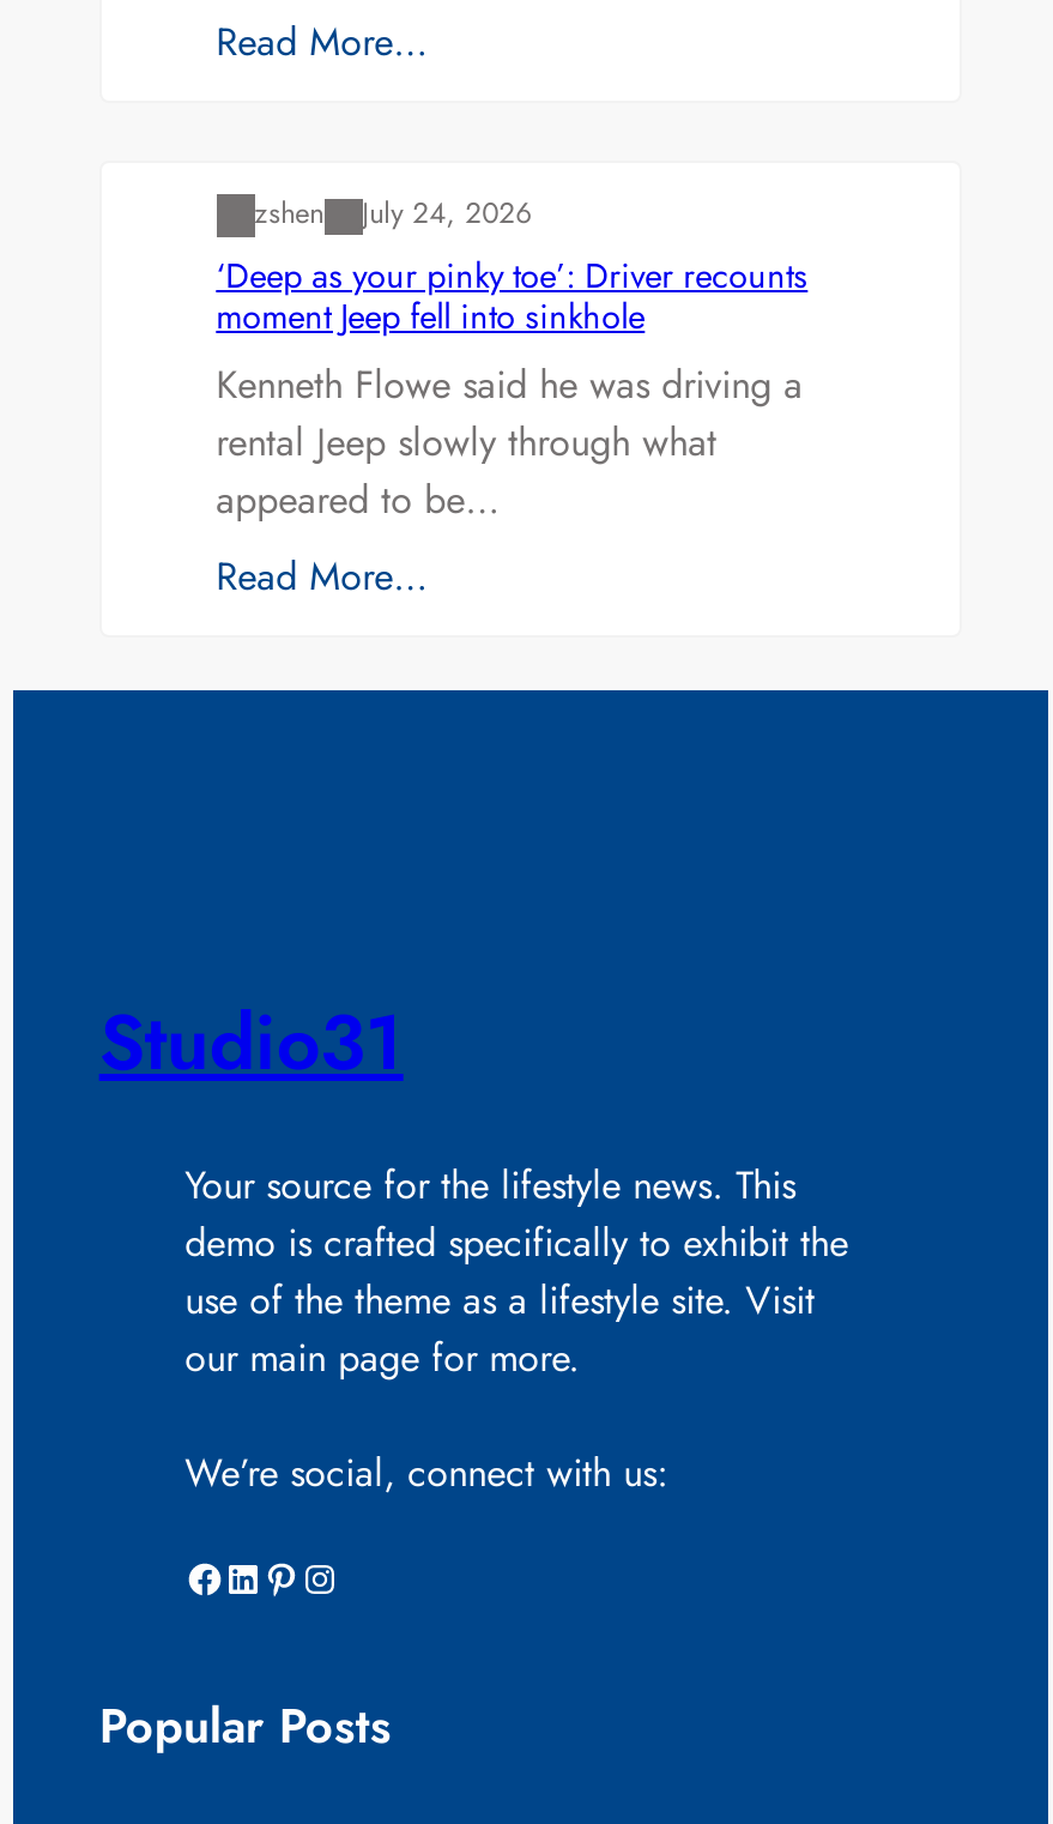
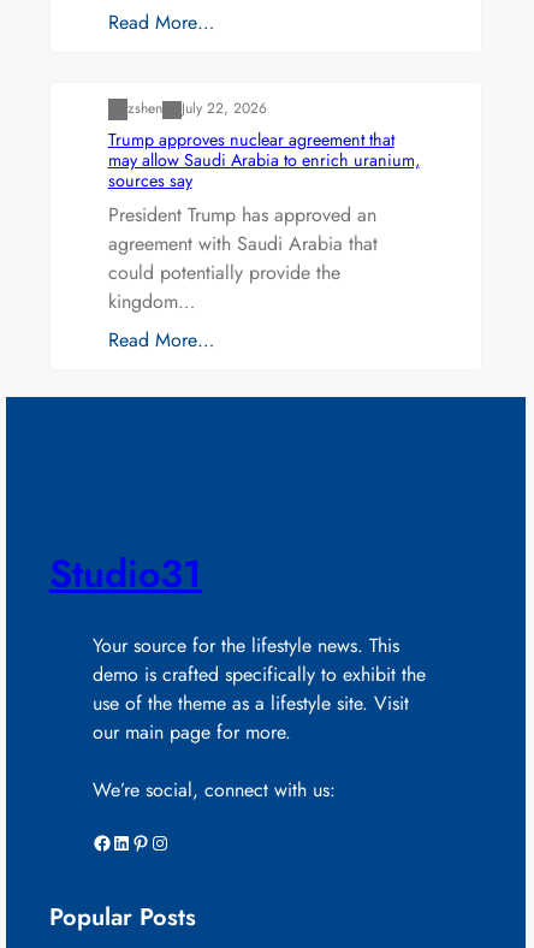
[216,193,808,527] July 24, 2026 | ‘Deep as your pinky toe’: Driver recounts | moment Jeep fell into sinkhole | Kenneth Flowe said he was driving a | rental Jeep slowly through what | appeared to be… -> [108,98,419,315] July 22, 2026 | Trump approves nuclear agreement that | may allow Saudi Arabia to enrich uranium, | sources say | President Trump has approved an | agreement with Saudi Arabia that | could potentially provide the | kingdom…

